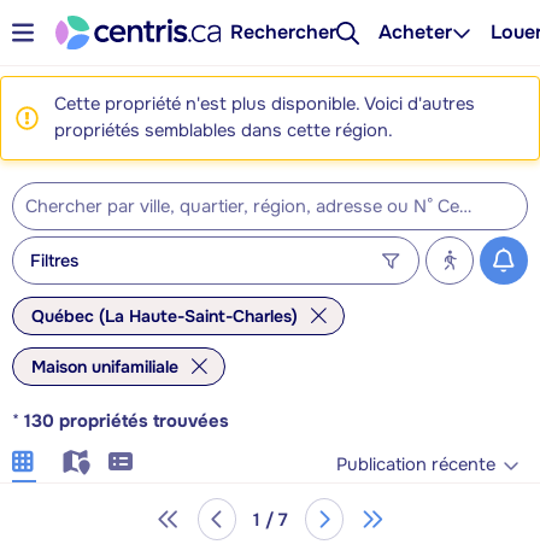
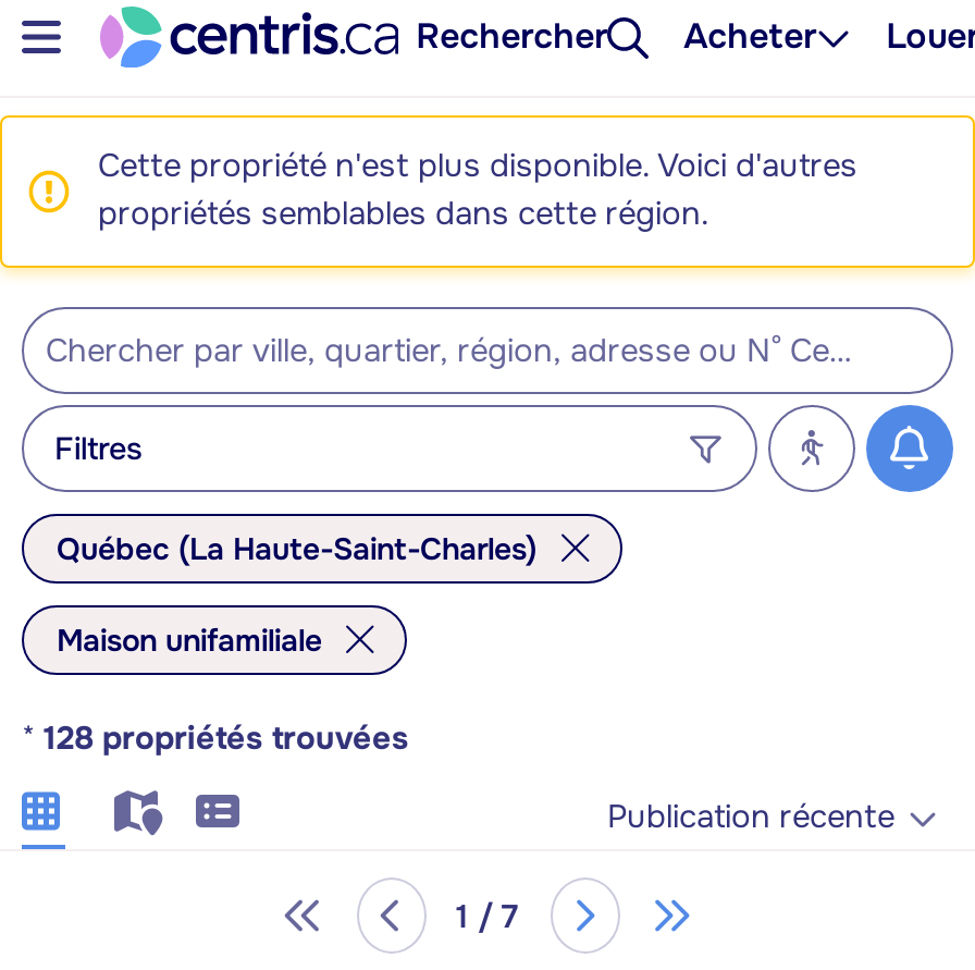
[12,410,229,433] * 130 propriétés trouvées -> [22,719,409,760] * 128 propriétés trouvées

